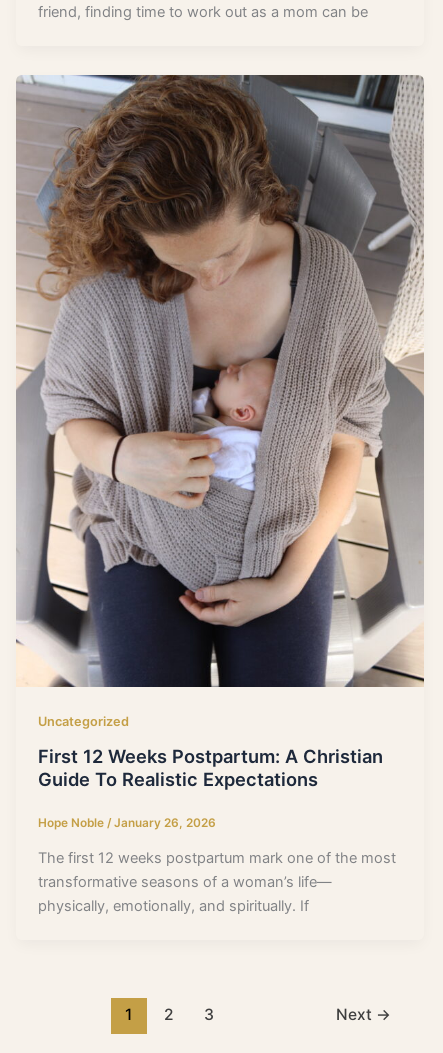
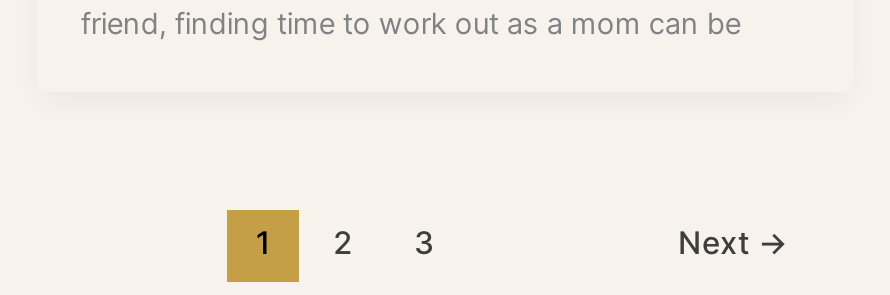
[15,74,425,915] [image] | Uncategorized | First 12 Weeks Postpartum: A Christian | Guide To Realistic Expectations | Hope Noble / January 26, 2026 | The first 12 weeks postpartum mark one of the most | transformative seasons of a woman’s life— | physically, emotionally, and spiritually. If -> none

